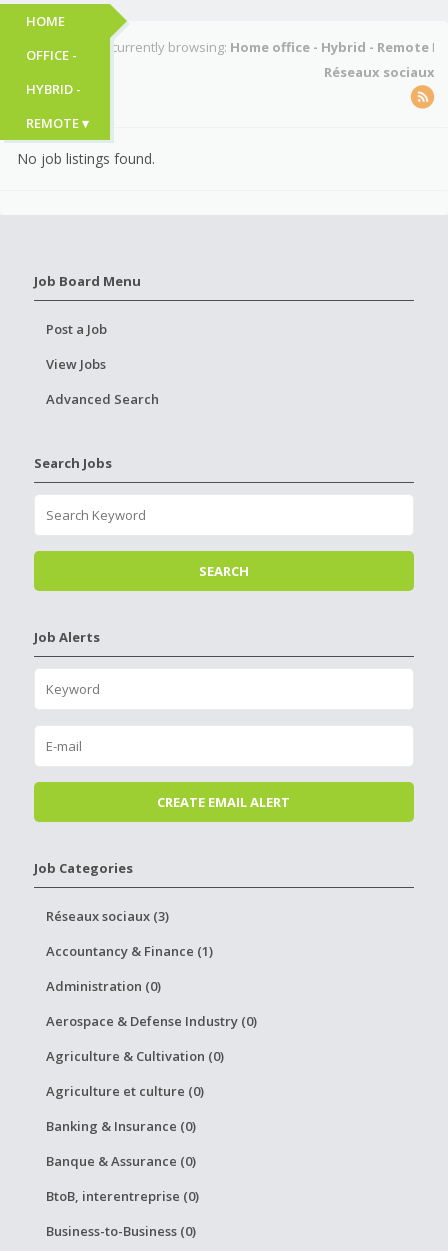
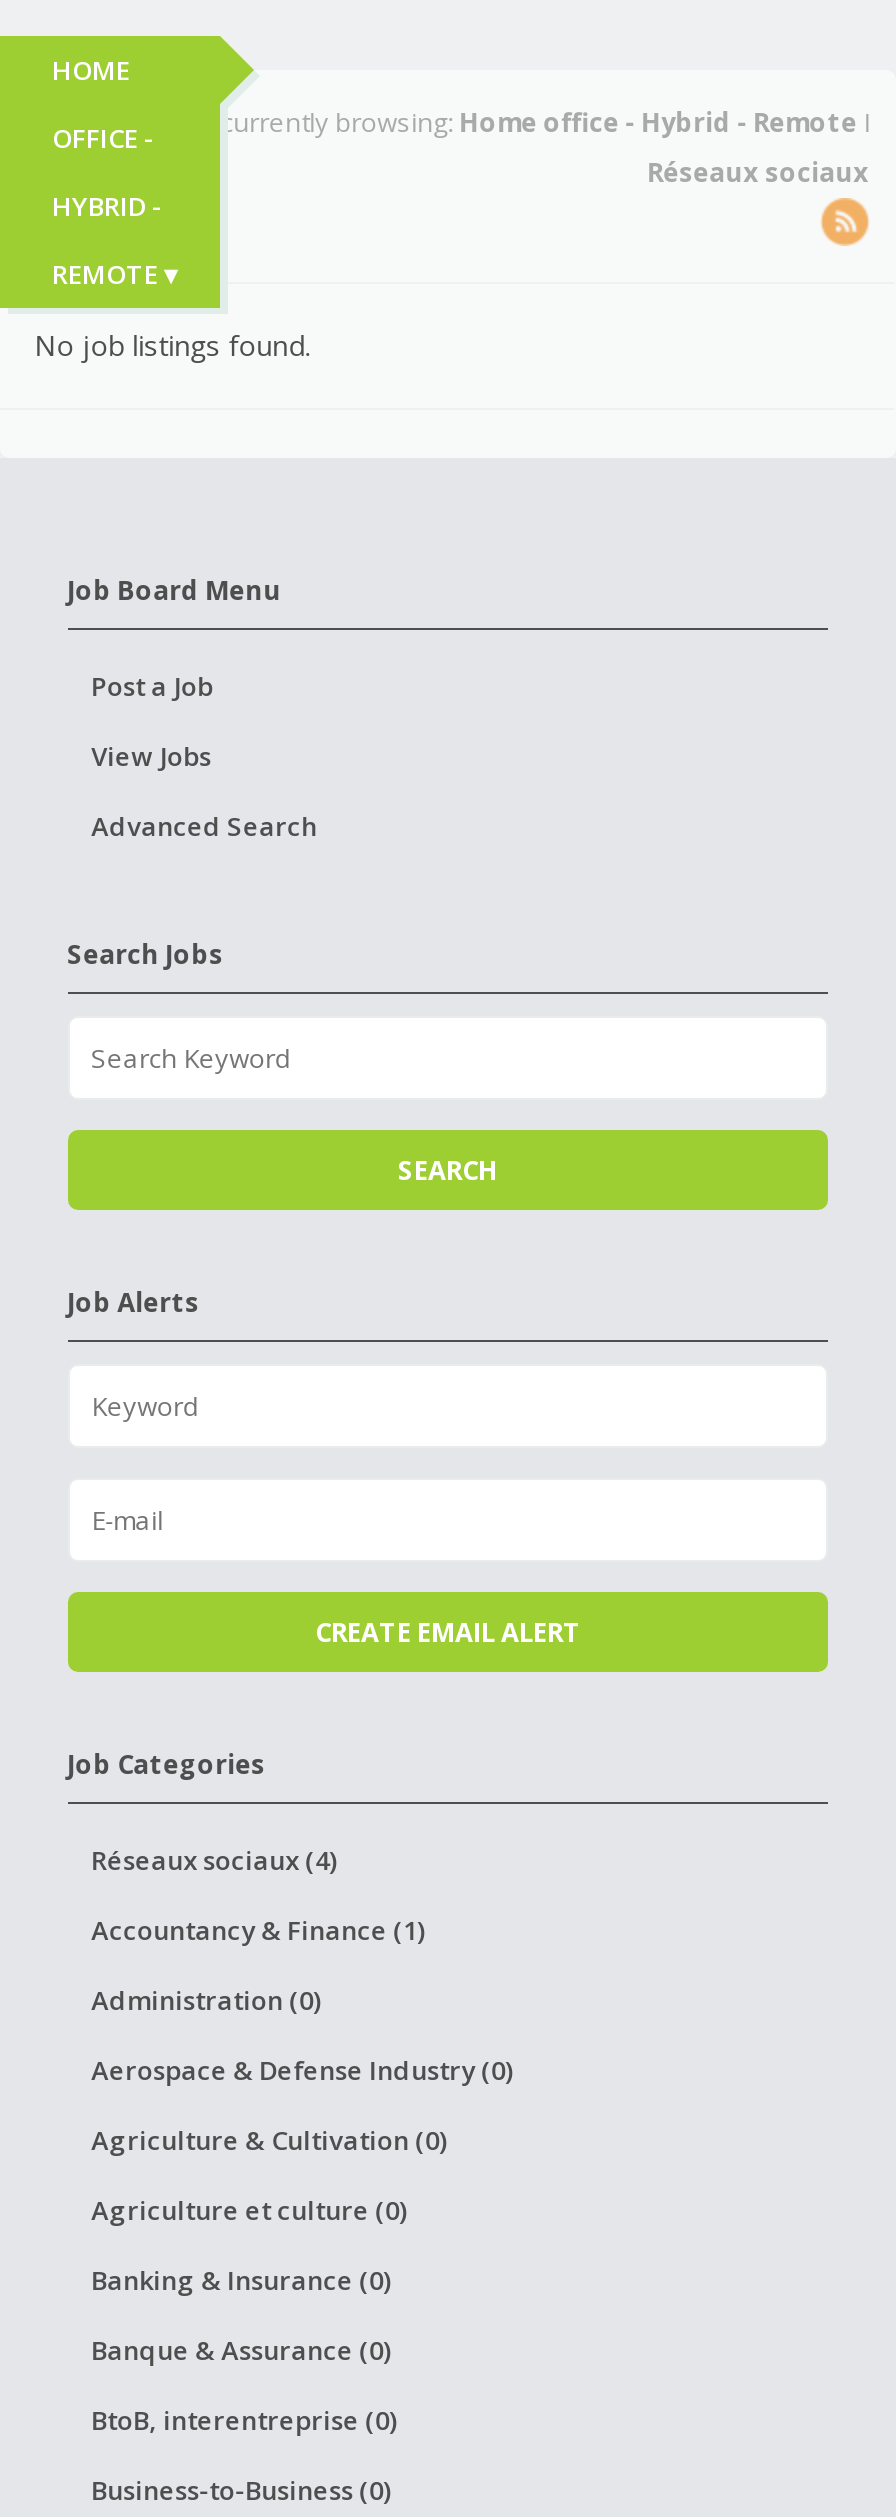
[46,907,169,925] Réseaux sociaux (3) -> [91,1842,337,1878] Réseaux sociaux (4)

